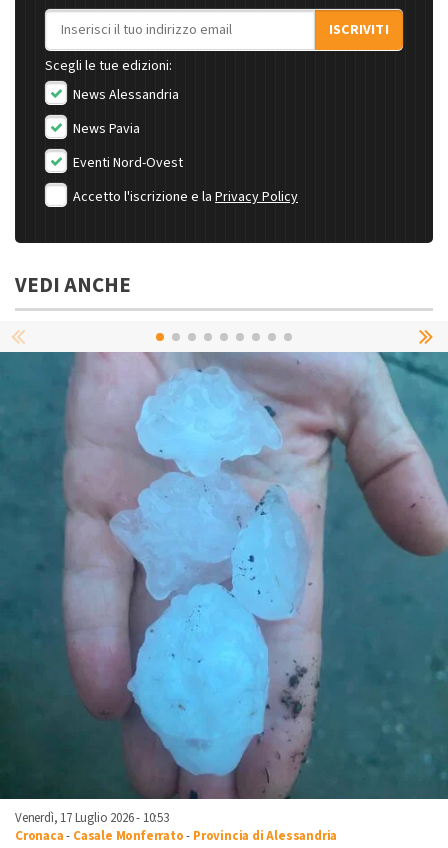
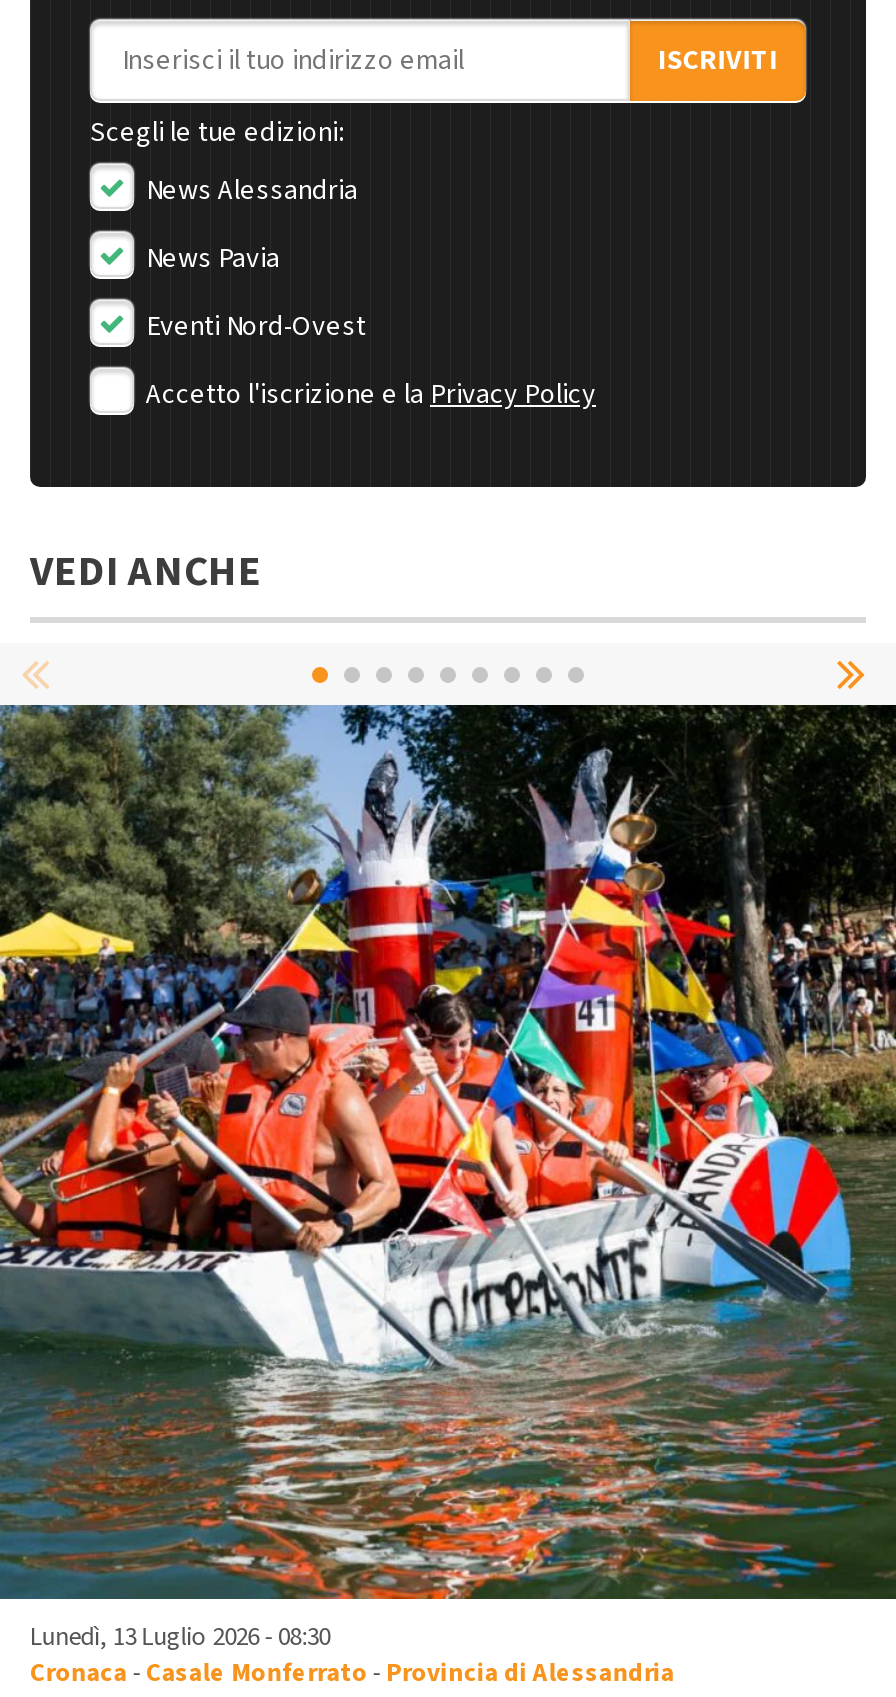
[3,351,445,827] [image] | Venerdì, 17 Luglio 2026 - 10:53 -> [6,703,890,1655] [image] | Lunedì, 13 Luglio 2026 - 08:30

